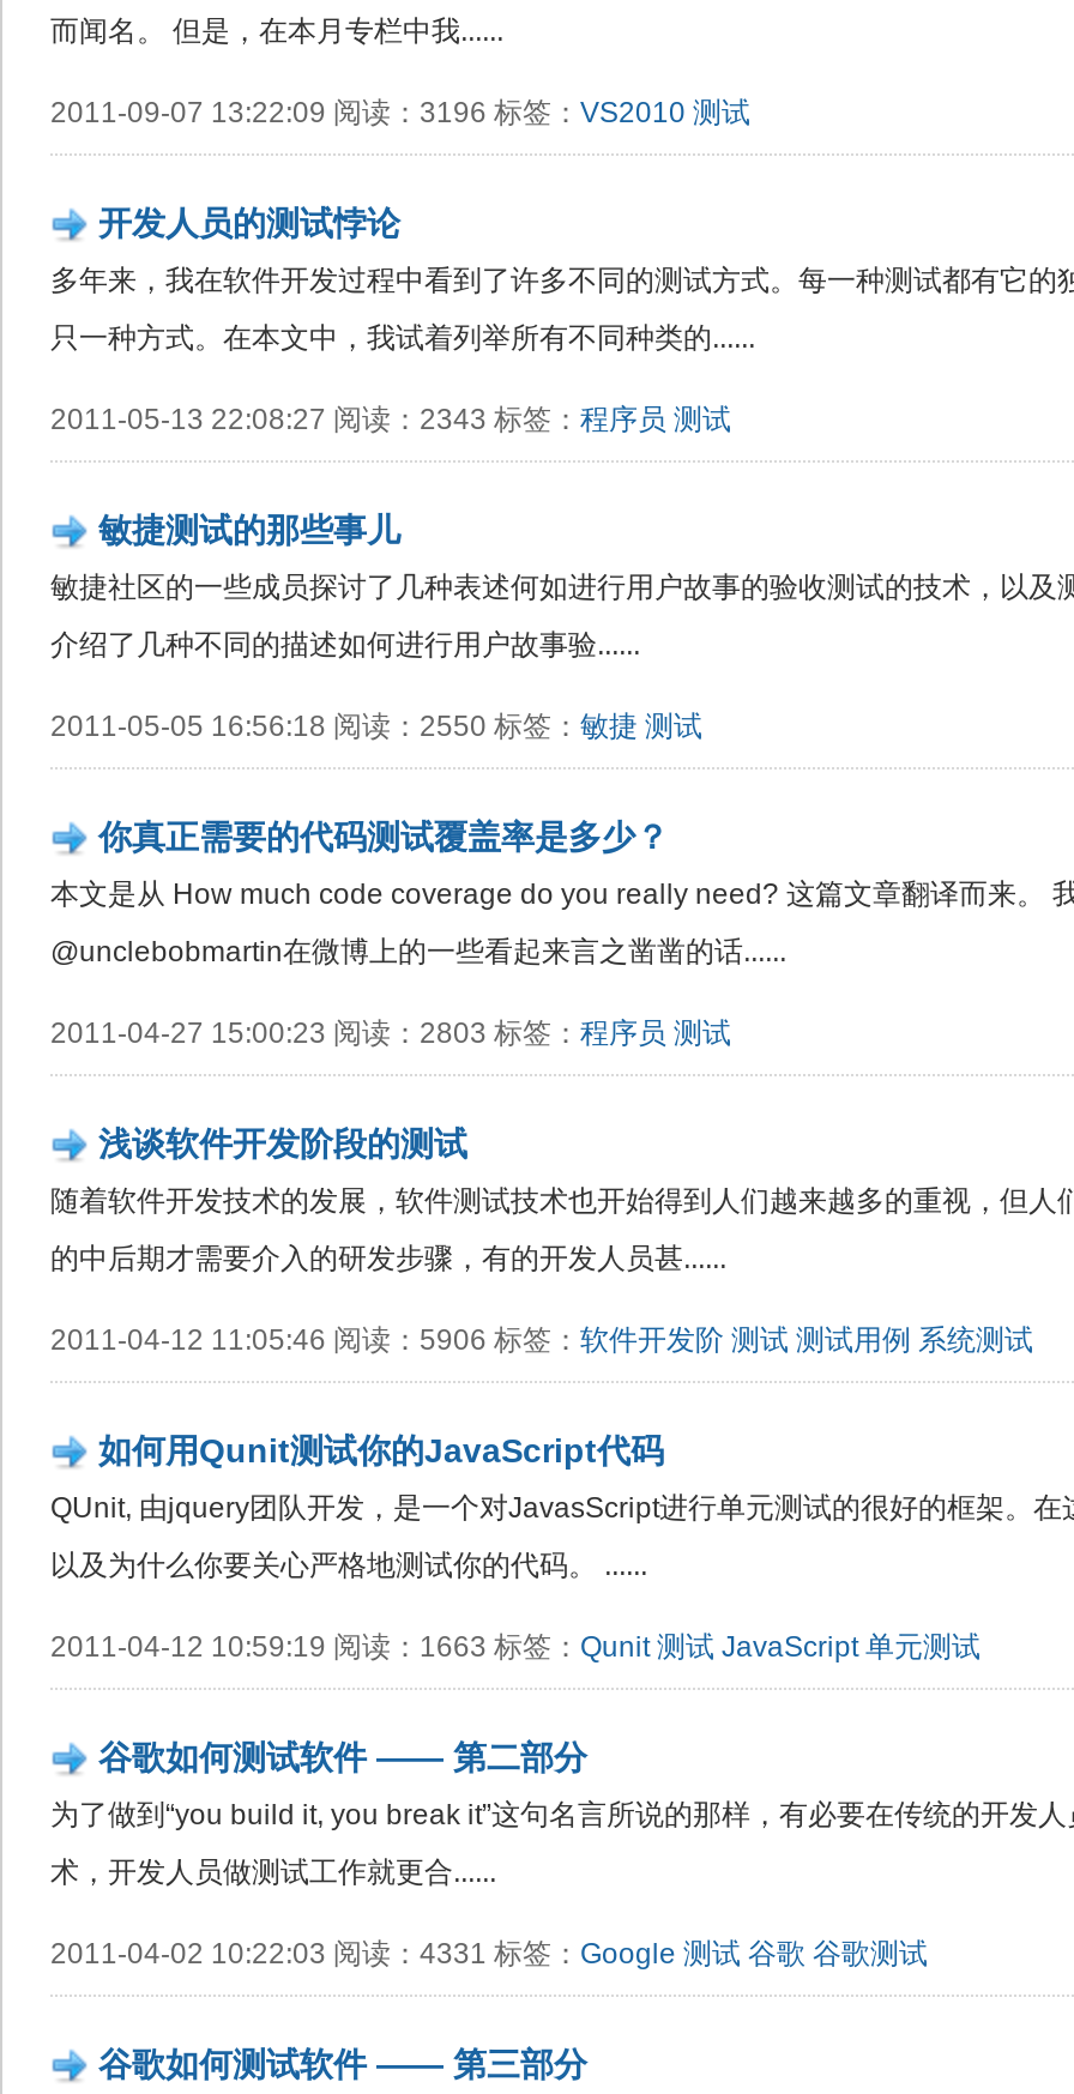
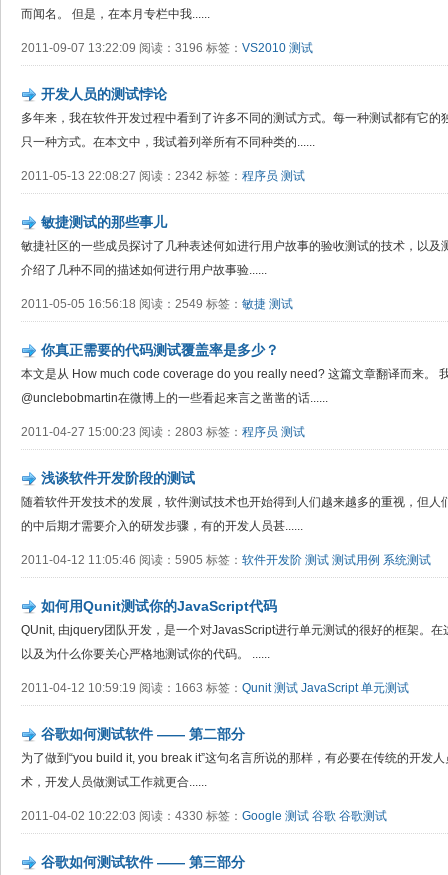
[50,403,731,436] 2011-05-13 22:08:27 阅读：2343 标签：程序员 测试 -> [21,169,305,183] 2011-05-13 22:08:27 阅读：2342 标签：程序员 测试
[50,710,702,743] 2011-05-05 16:56:18 阅读：2550 标签：敏捷 测试 -> [21,297,293,311] 2011-05-05 16:56:18 阅读：2549 标签：敏捷 测试
[50,1323,1033,1357] 2011-04-12 11:05:46 阅读：5906 标签：软件开发阶 测试 测试用例 系统测试 -> [21,553,431,567] 2011-04-12 11:05:46 阅读：5905 标签：软件开发阶 测试 测试用例 系统测试
[50,1937,928,1971] 2011-04-02 10:22:03 阅读：4331 标签：Google 测试 谷歌 谷歌测试 -> [21,809,387,823] 2011-04-02 10:22:03 阅读：4330 标签：Google 测试 谷歌 谷歌测试

